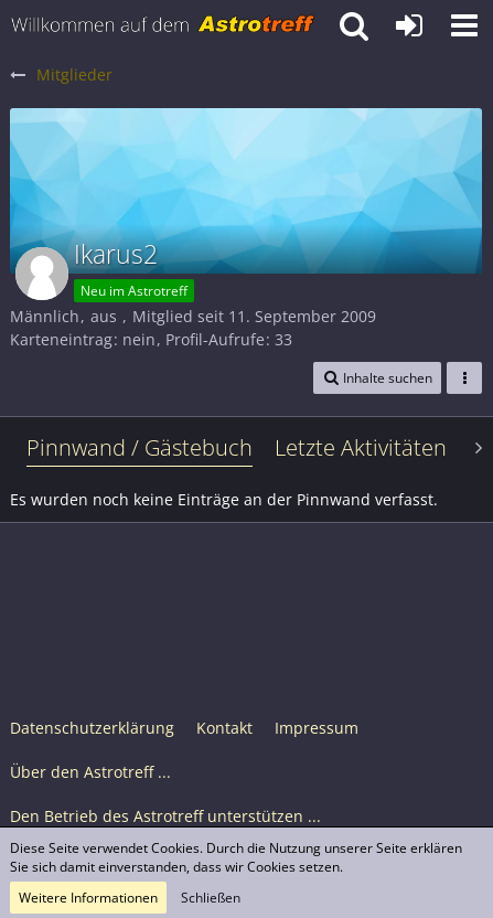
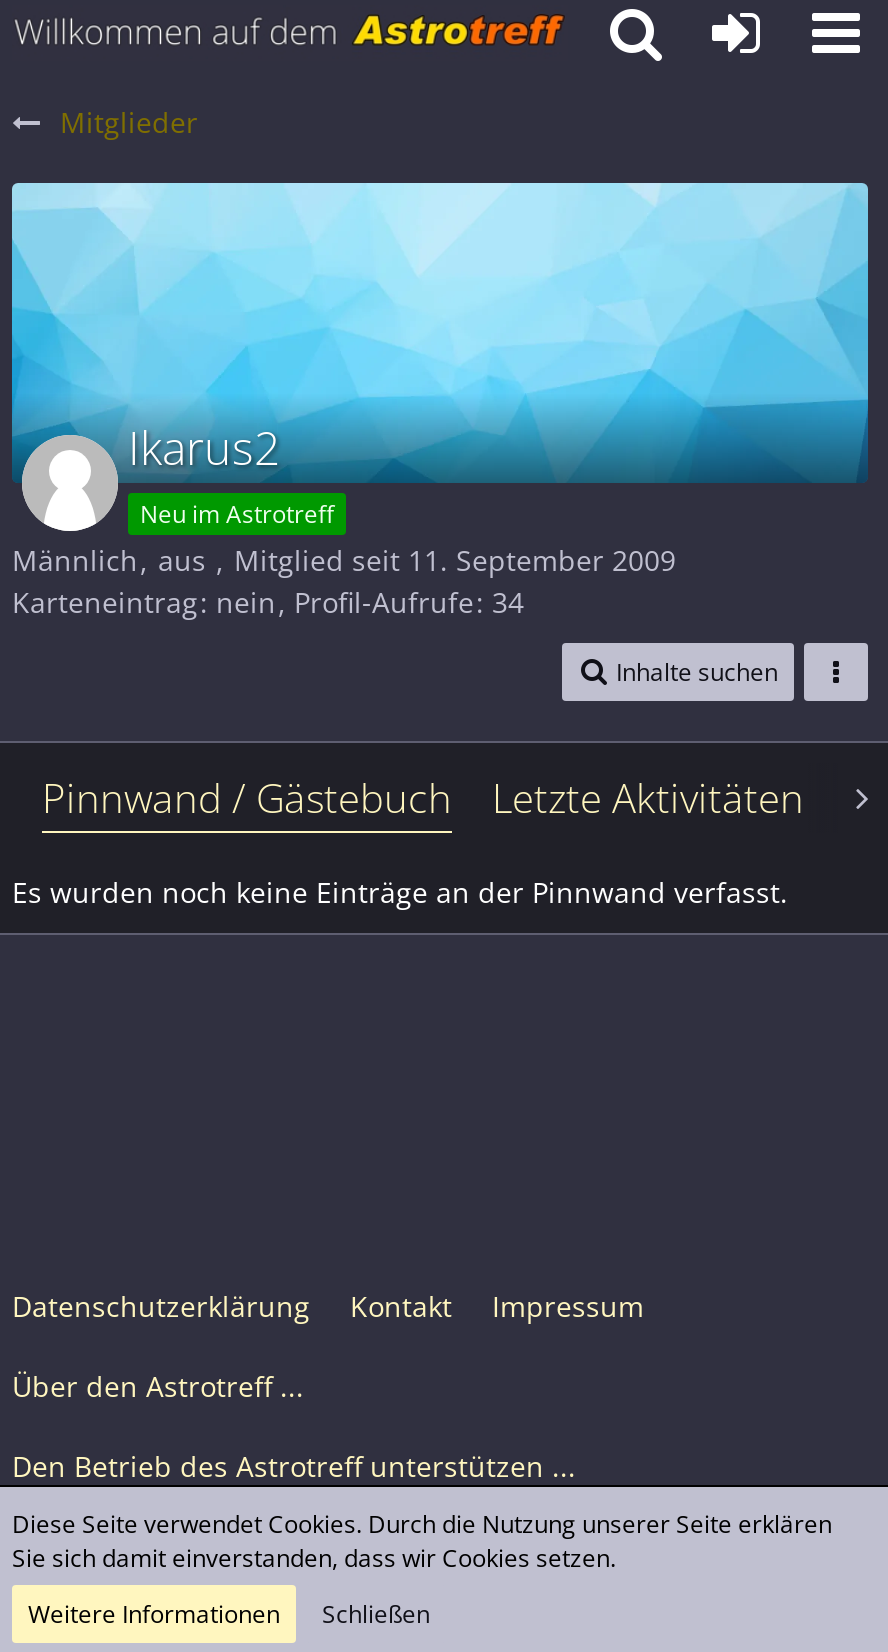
[10,329,292,350] Karteneintrag nein Profil-Aufrufe 33 -> [12,583,524,621] Karteneintrag nein Profil-Aufrufe 34

